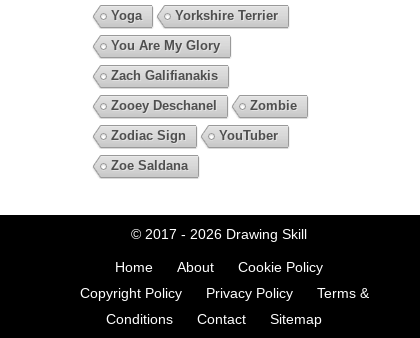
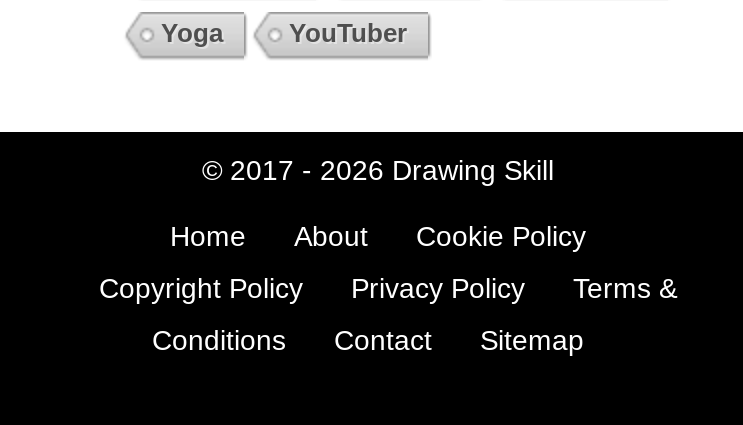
[110,8,296,143] Yorkshire Terrier | You Are My Glory | Zach Galifianakis | Zooey Deschanel | Zombie | Zodiac Sign -> none
[110,158,187,173] Zoe Saldana -> none

